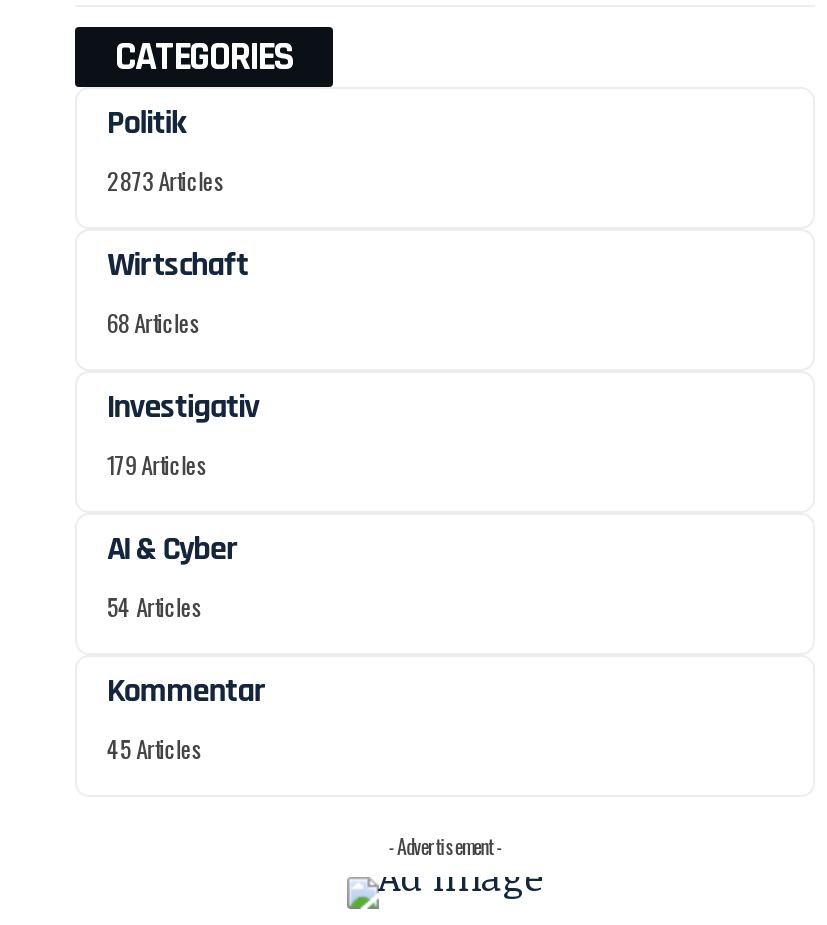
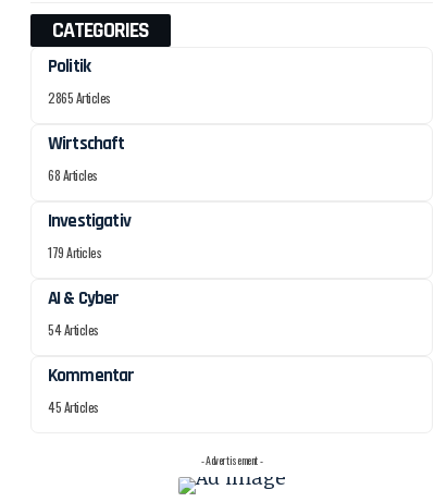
[107,162,223,196] 2873 Articles -> [48,88,111,106] 2865 Articles

